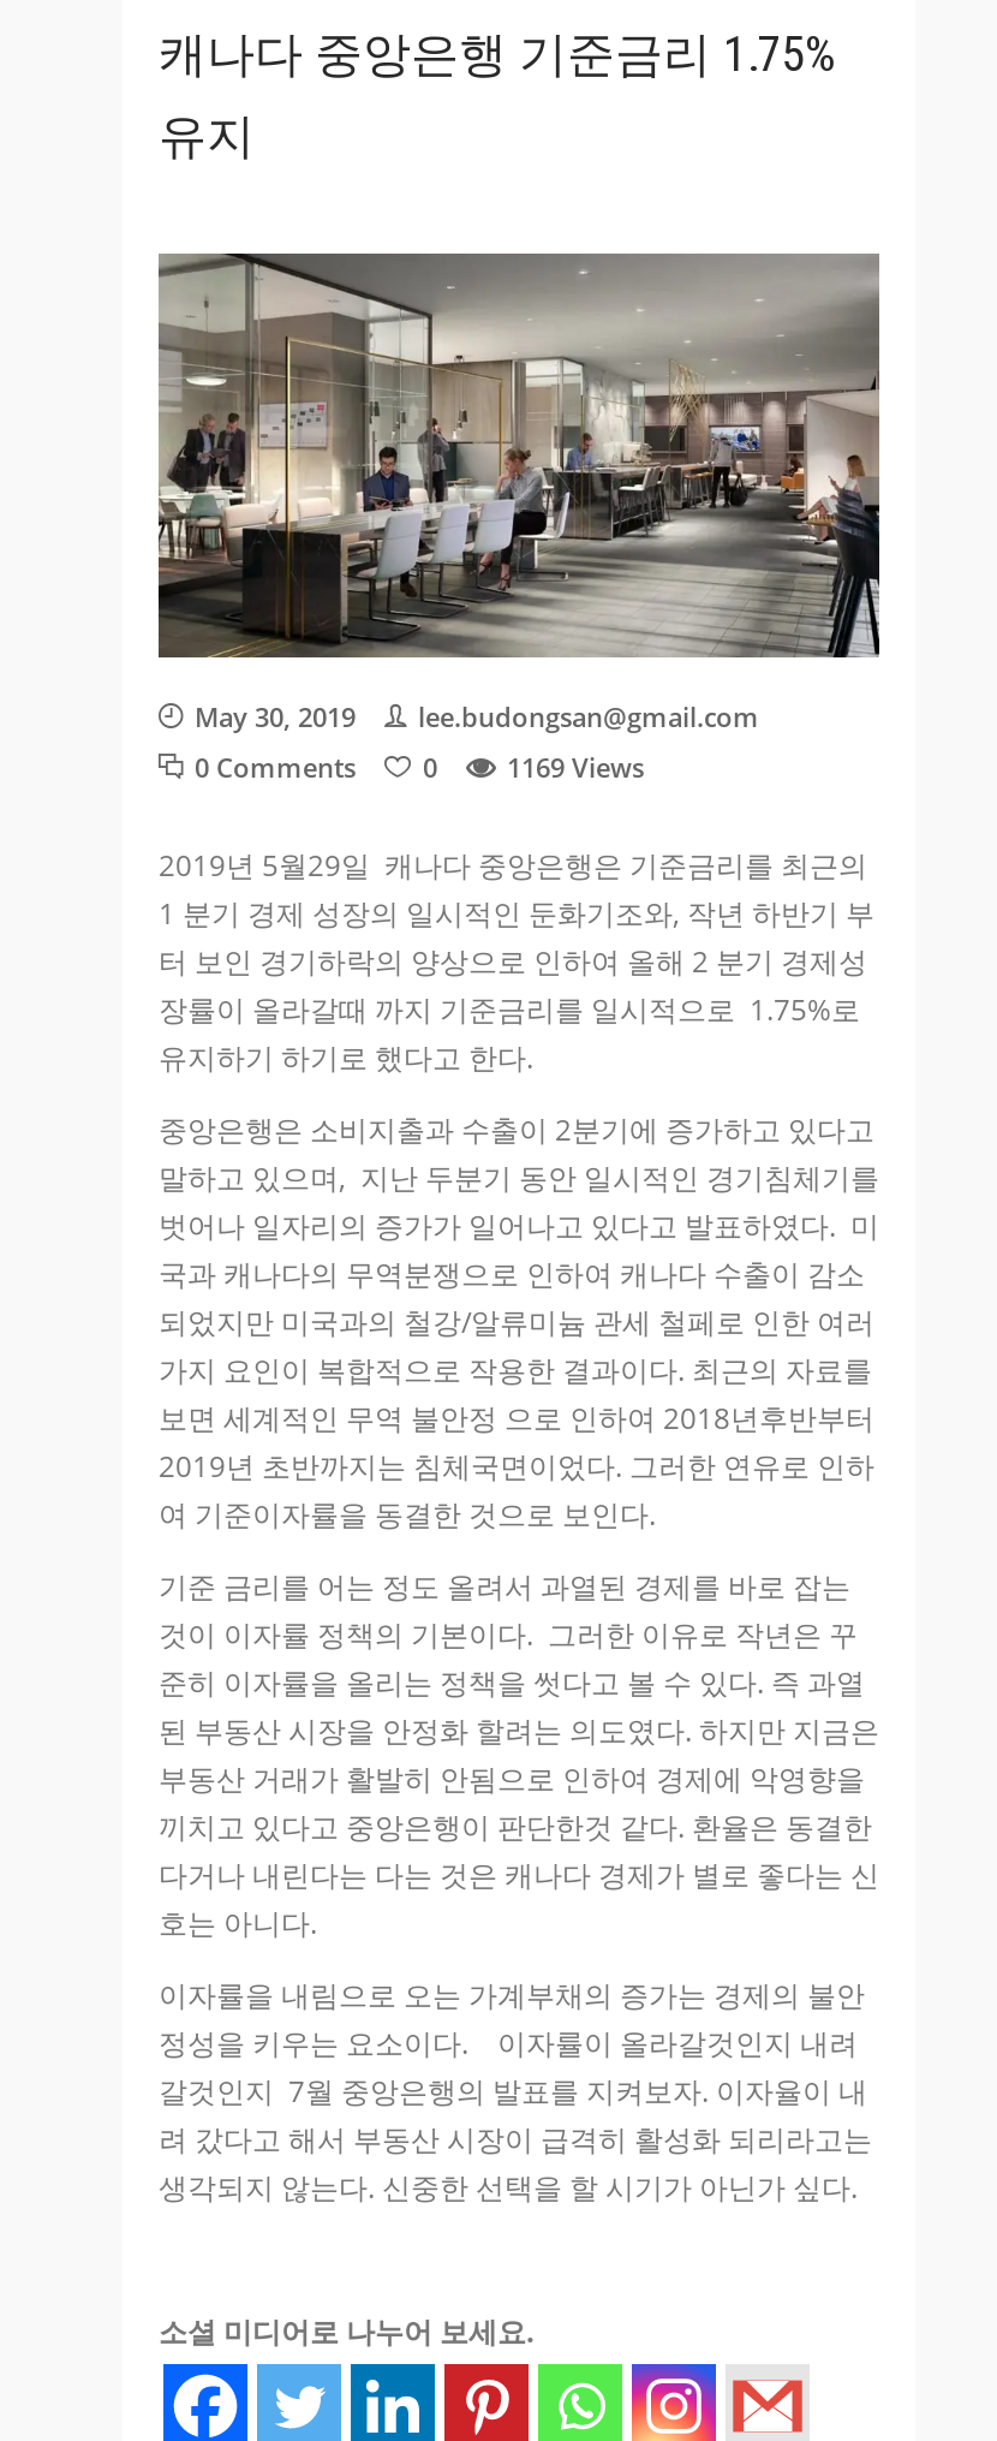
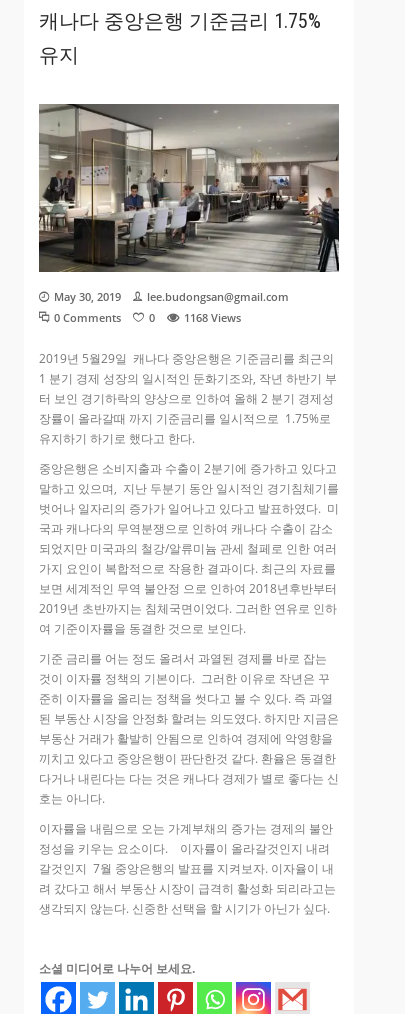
[195,749,644,786] 0 Comments 0 1169 Views -> [54,310,241,325] 0 Comments 0 1168 Views

